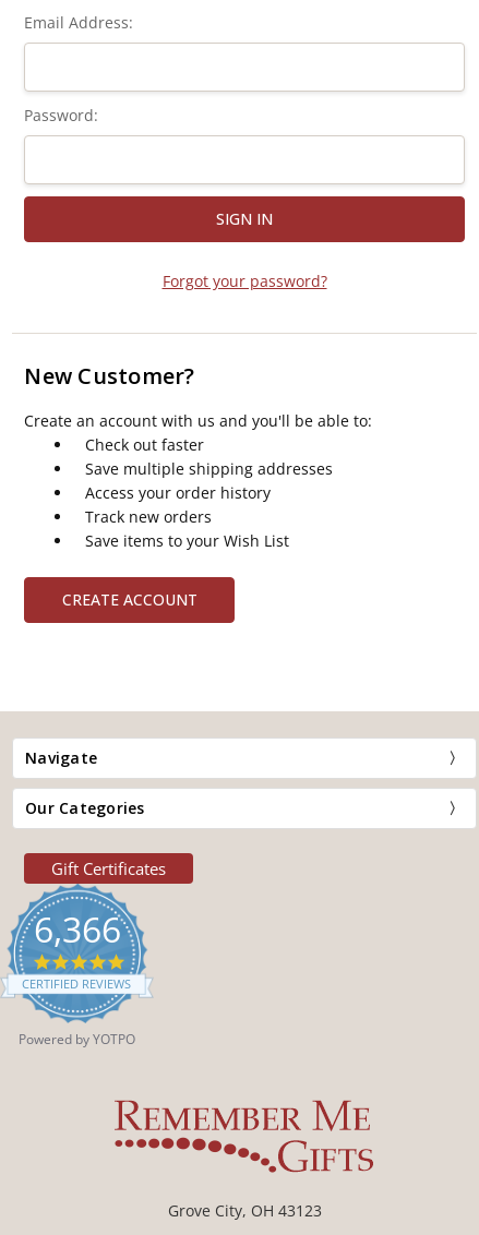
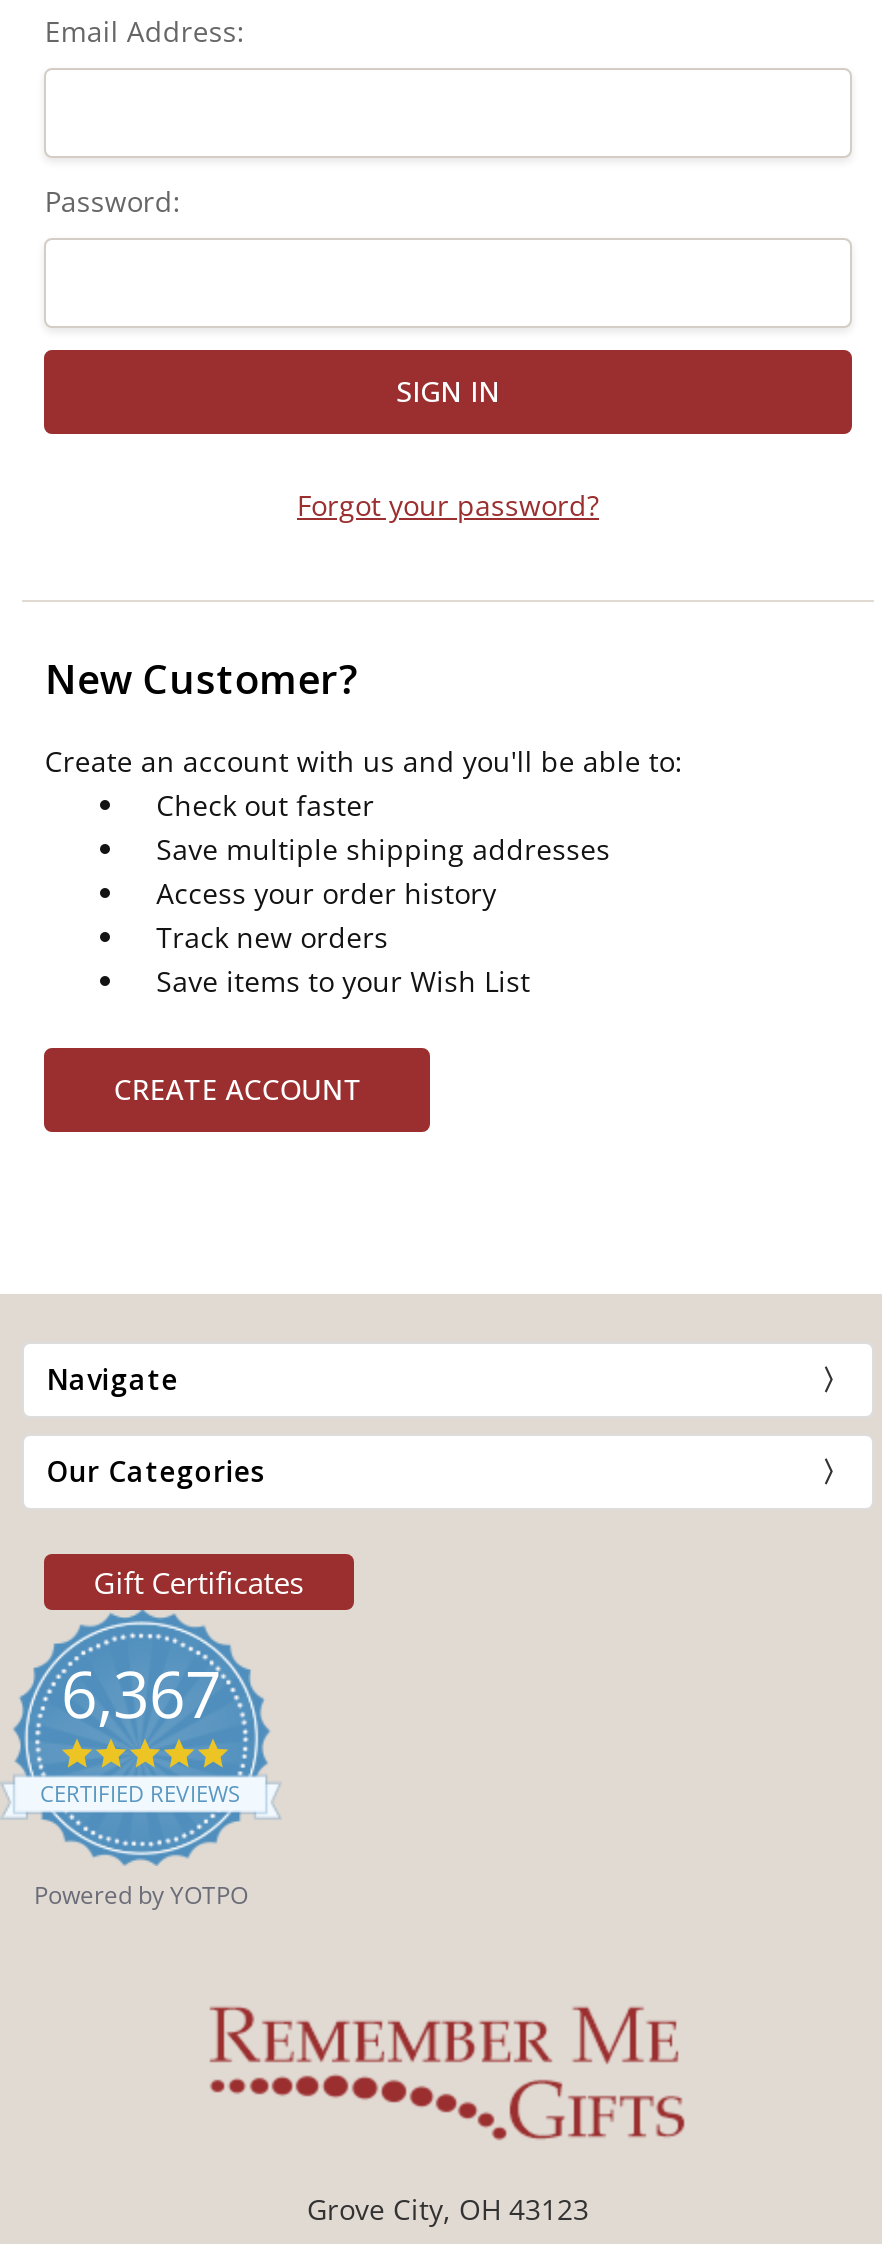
[33,905,121,952] 6,366 -> [61,1649,221,1735] 6,367

